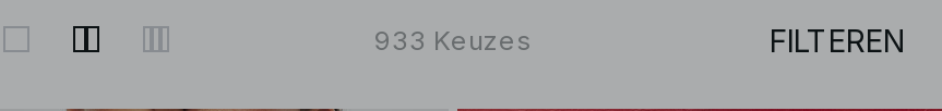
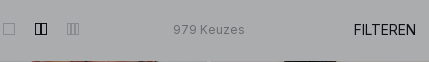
[374,23,532,55] 933 Keuzes -> [173,21,245,36] 979 Keuzes

